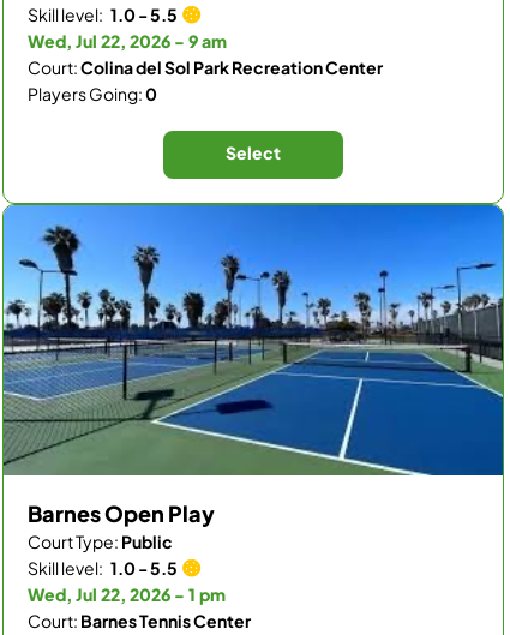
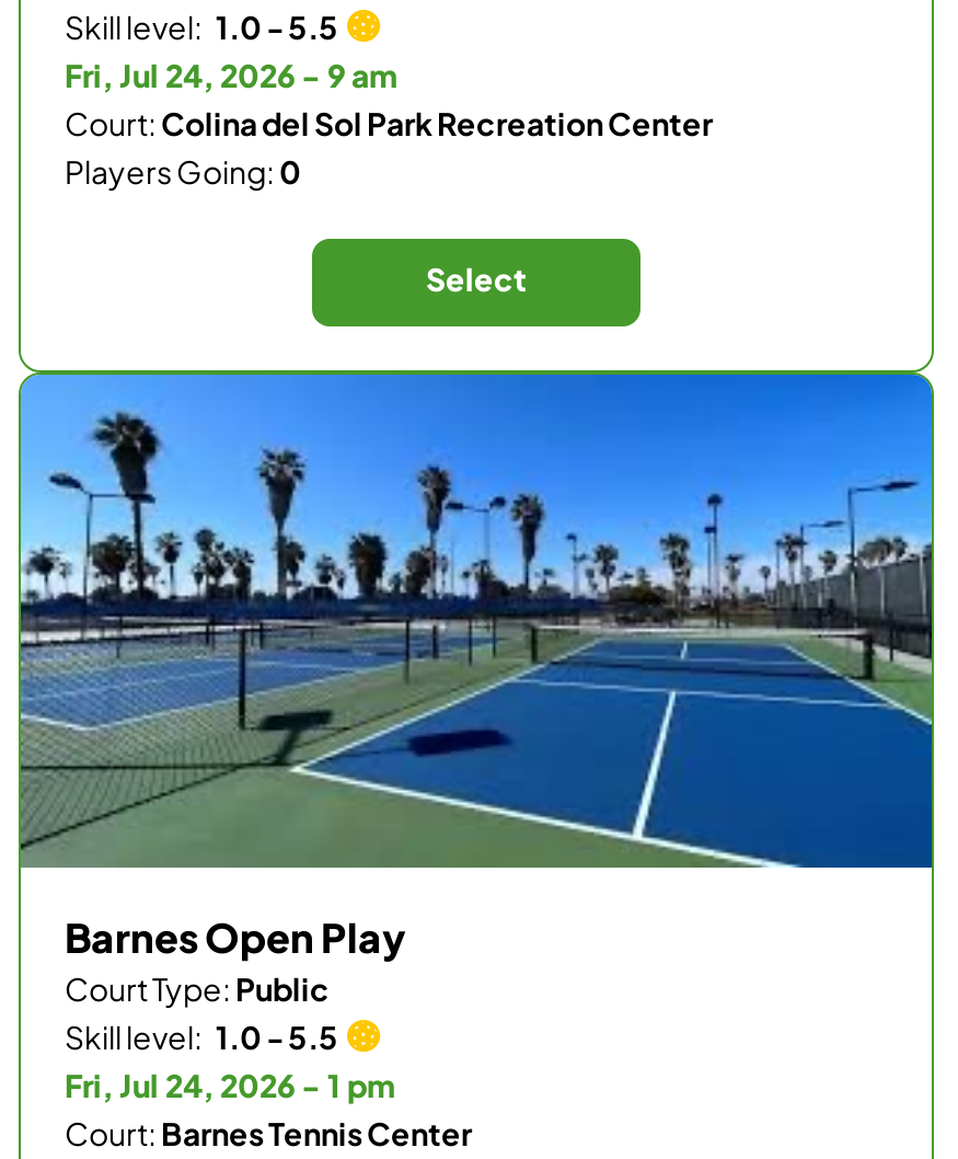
[28,30,227,52] Wed, Jul 22, 2026 - 9 am -> [65,55,397,94] Fri, Jul 24, 2026 - 9 am
[28,583,226,605] Wed, Jul 22, 2026 - 1 pm -> [65,1064,395,1104] Fri, Jul 24, 2026 - 1 pm

